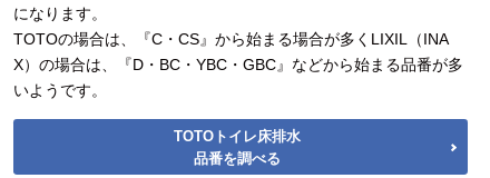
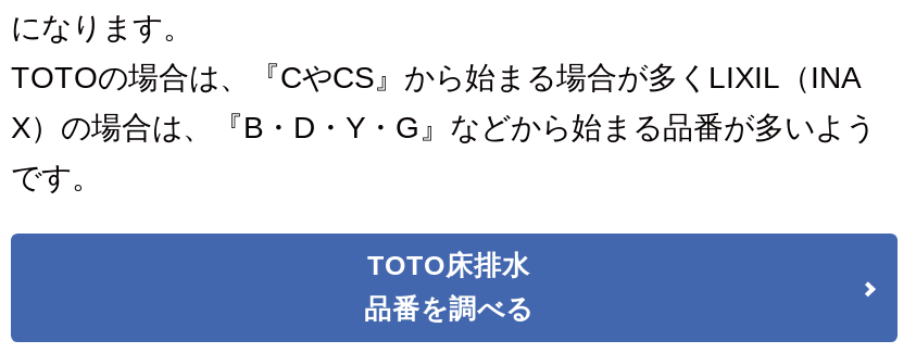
[13,30,463,99] TOTOの場合は、『C・CS』から始まる場合が多くLIXIL（INA | X）の場合は、『D・BC・YBC・GBC』などから始まる品番が多 | いようです。 -> [11,59,876,194] TOTOの場合は、『CやCS』から始まる場合が多くLIXIL（INA | X）の場合は、『B・D・Y・G』などから始まる品番が多いよう | です。
[174,129,301,144] TOTOトイレ床排水 -> [367,251,530,282] TOTO床排水

